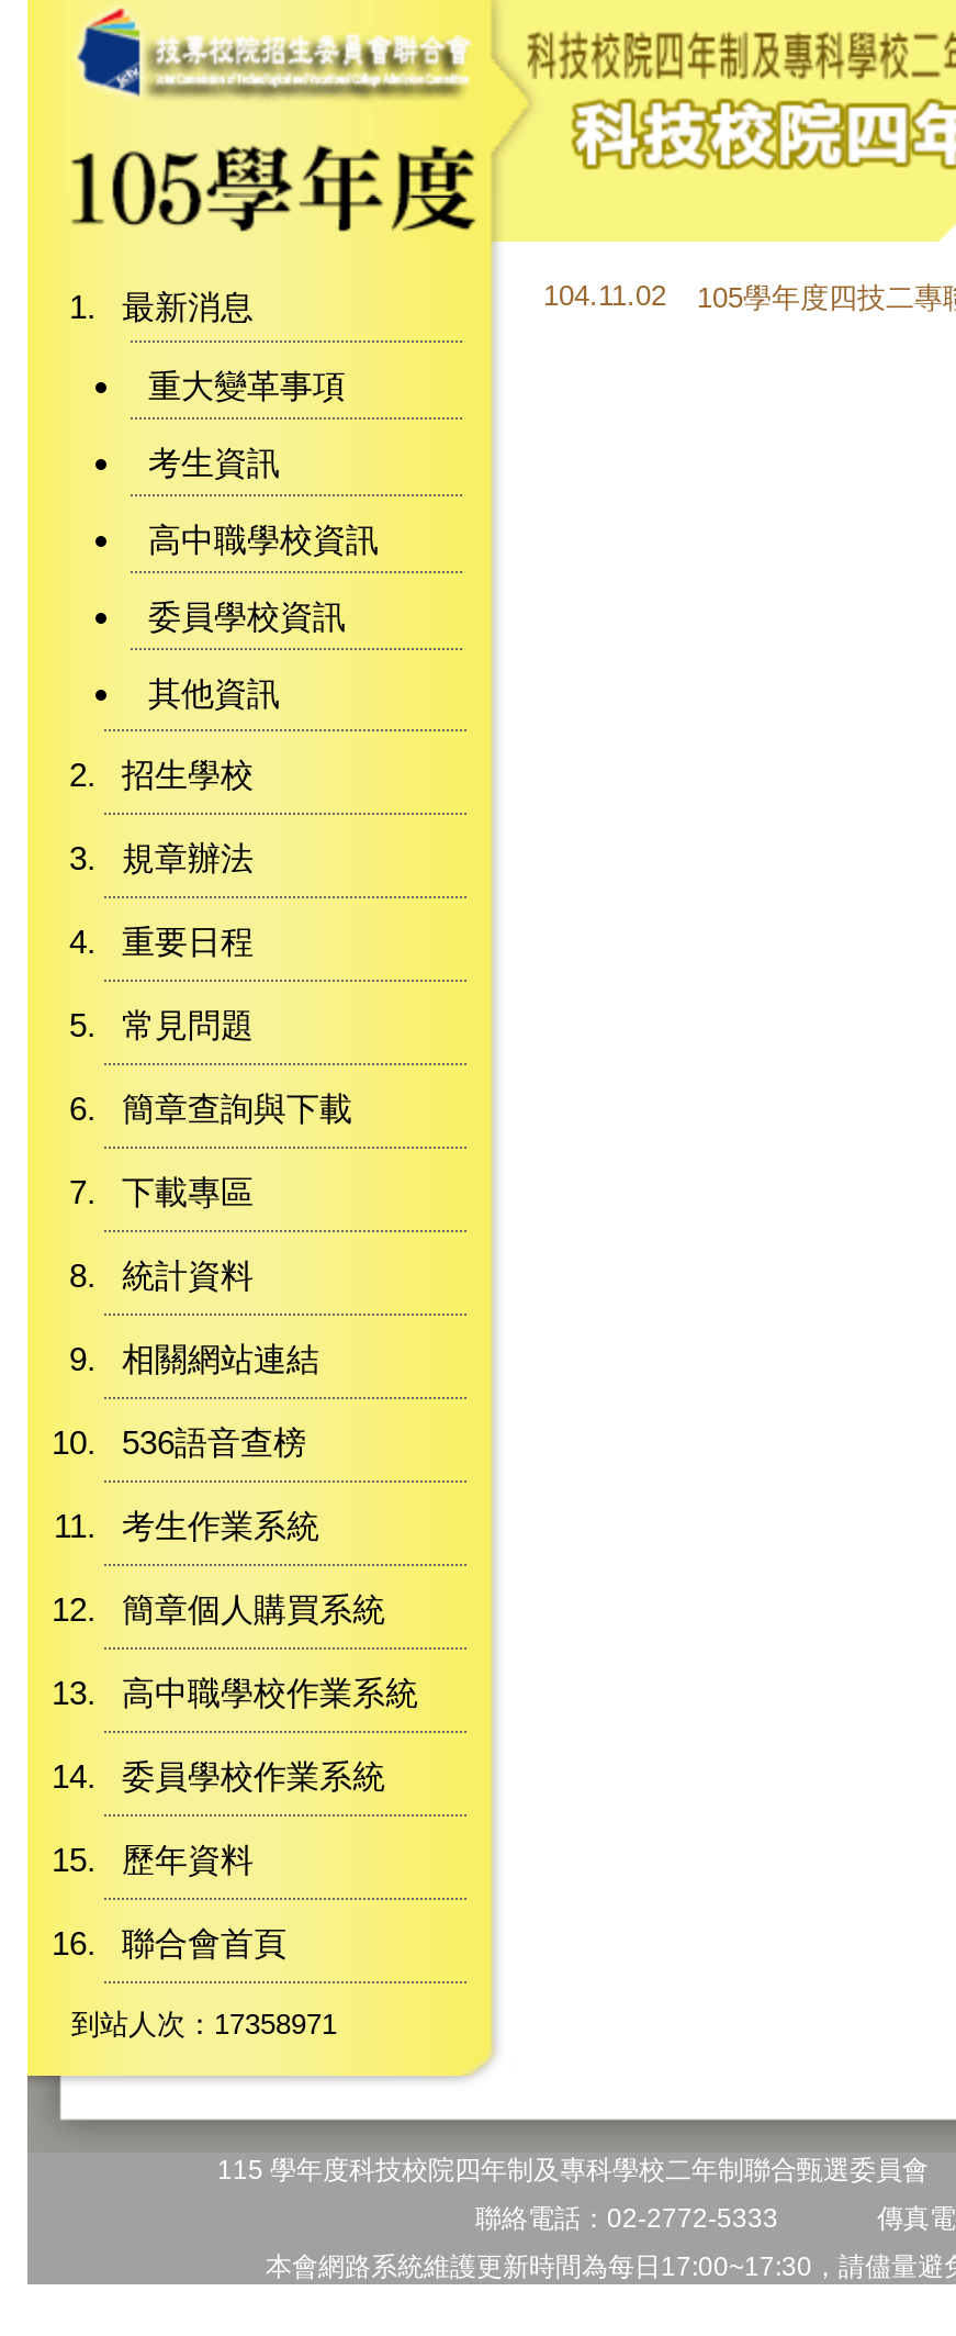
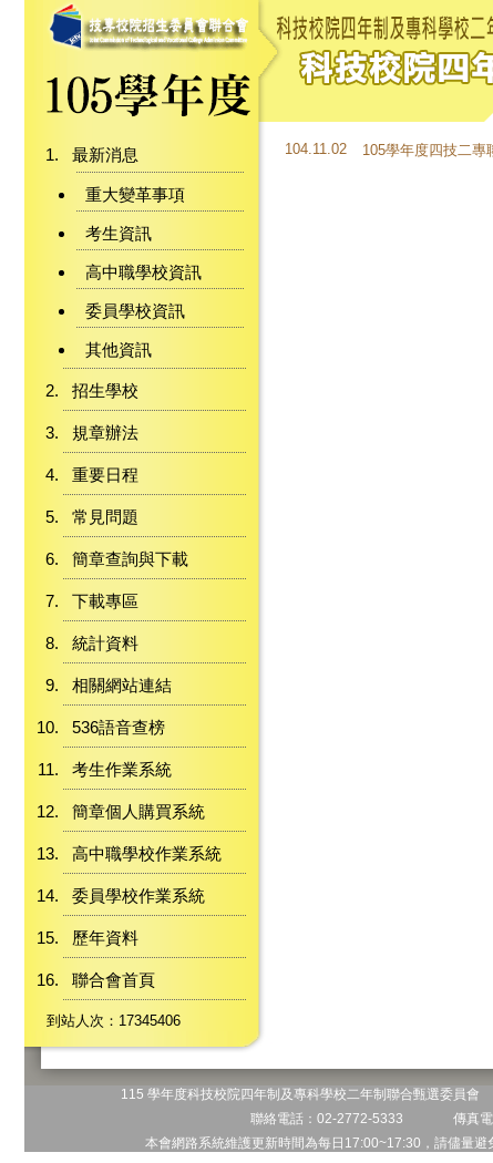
[71,2008,337,2041] 到站人次：17358971 -> [47,1012,181,1029] 到站人次：17345406

